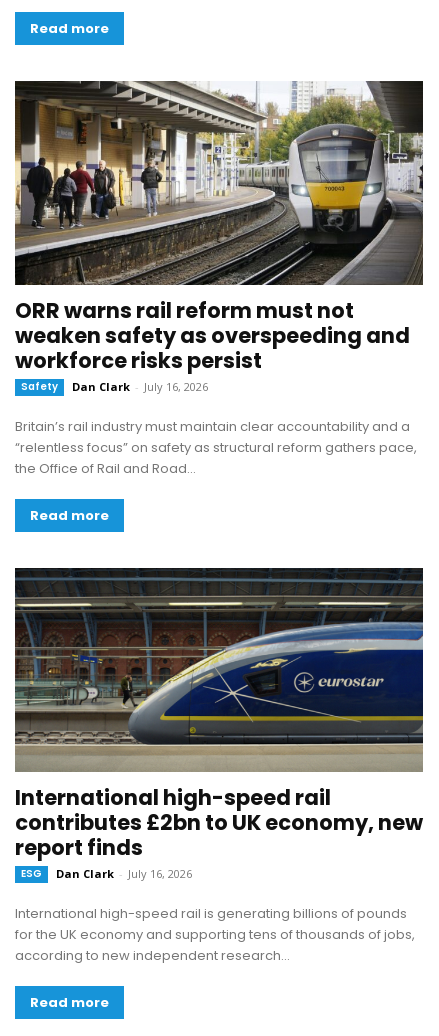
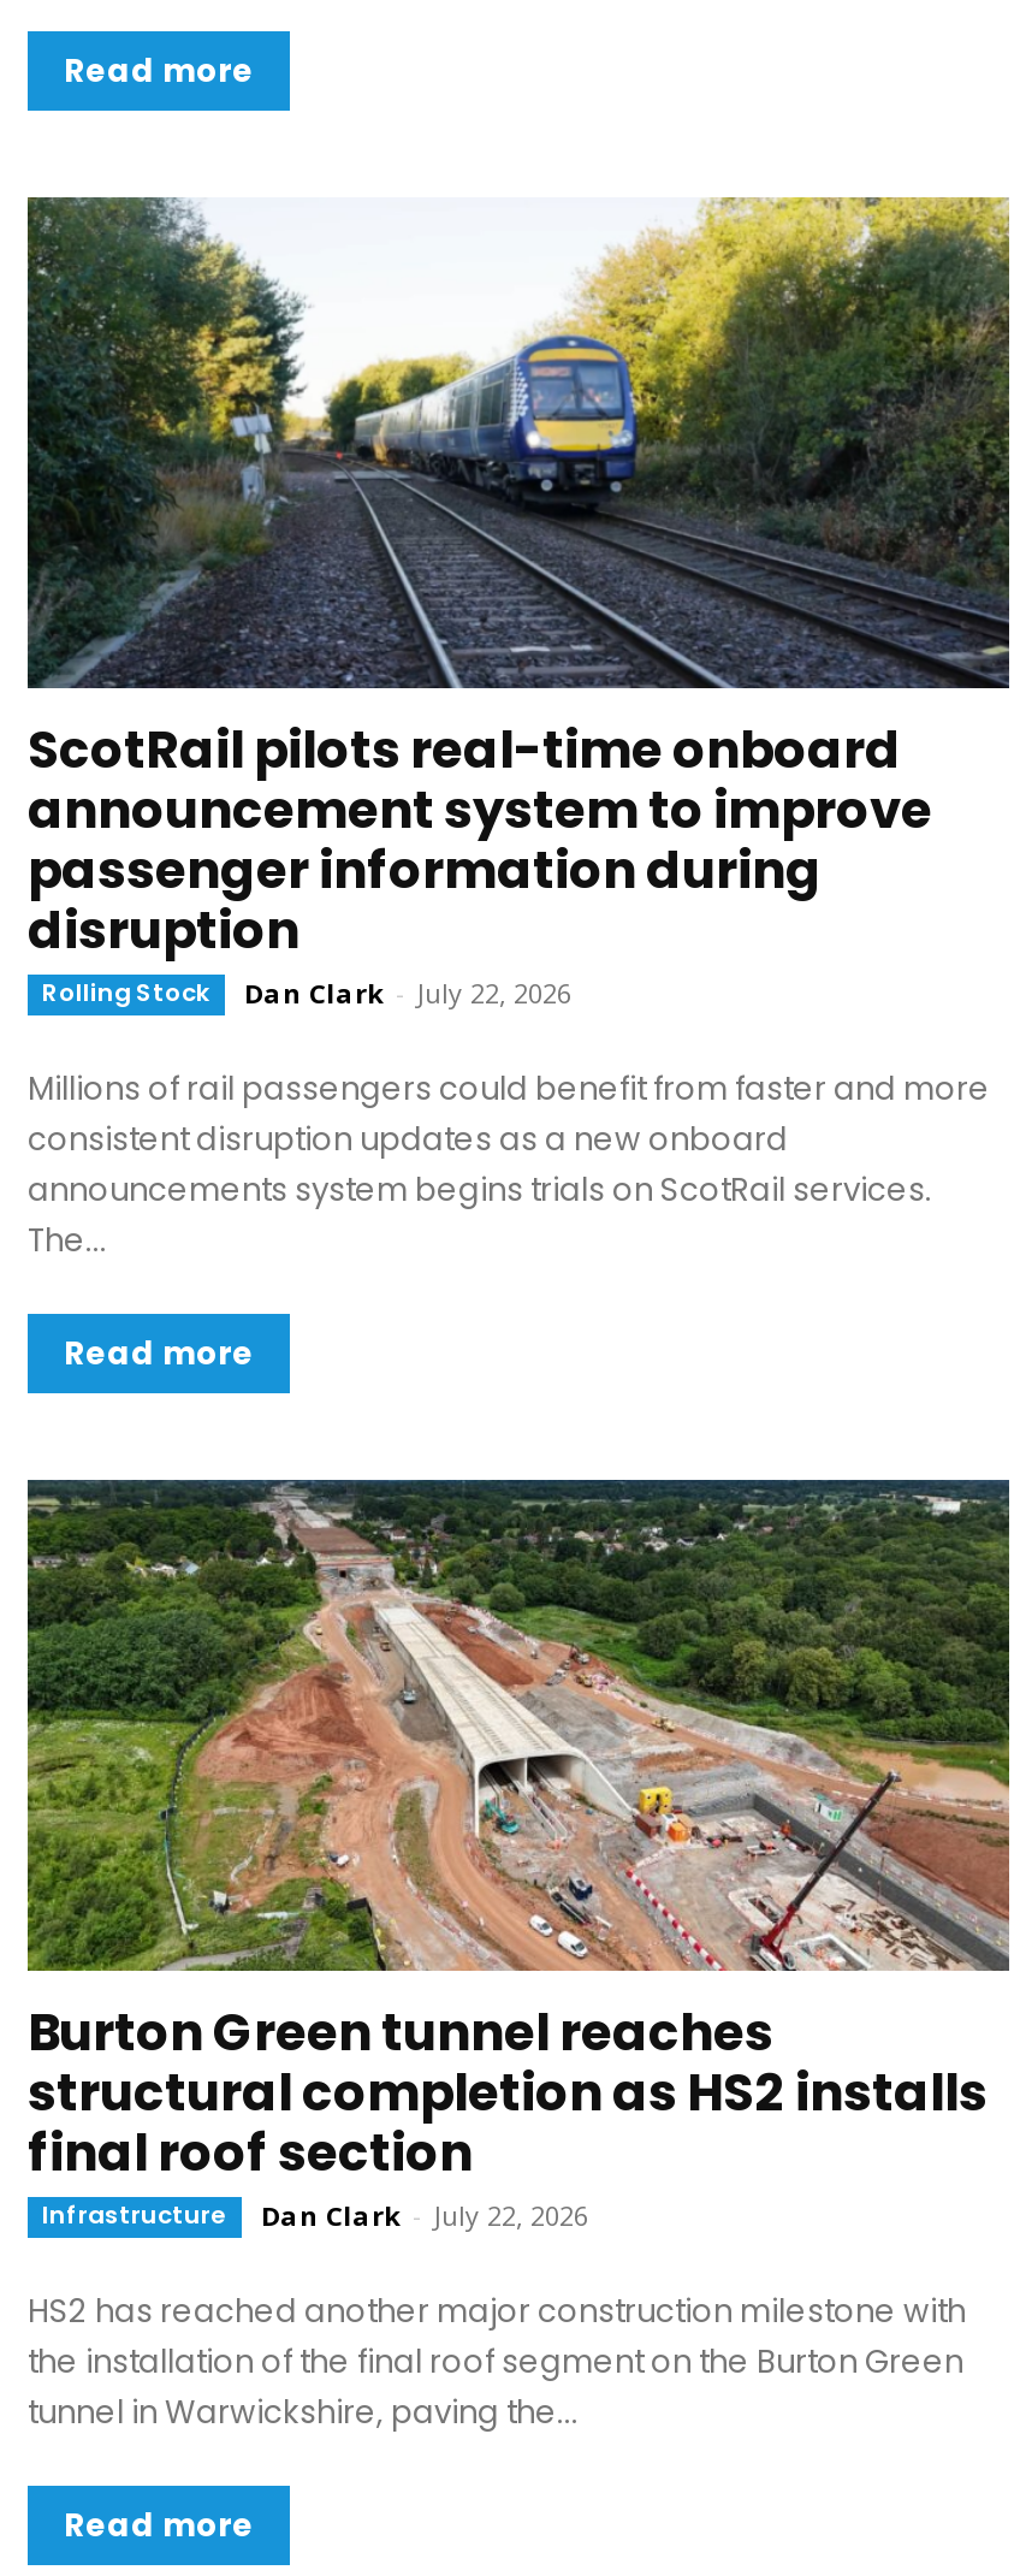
[14,80,423,394] [image] | ORR warns rail reform must not | weaken safety as overspeeding and | workforce risks persist | Safety | Dan Clark - July 16, 2026 -> [25,195,1012,1010] [image] | ScotRail pilots real-time onboard | announcement system to improve | passenger information during | disruption | Rolling Stock | Dan Clark - July 22, 2026
[15,417,417,478] Britain’s rail industry must maintain clear accountability and a | “relentless focus” on safety as structural reform gathers pace, | the Office of Rail and Road... -> [28,1065,990,1262] Millions of rail passengers could benefit from faster and more | consistent disruption updates as a new onboard | announcements system begins trials on ScotRail services. | The...
[14,568,424,881] [image] | International high-speed rail | contributes £2bn to UK economy, new | report finds | ESG | Dan Clark - July 16, 2026 -> [25,1480,1012,2232] [image] | Burton Green tunnel reaches | structural completion as HS2 installs | final roof section | Infrastructure | Dan Clark - July 22, 2026
[15,904,415,965] International high-speed rail is generating billions of pounds | for the UK economy and supporting tens of thousands of jobs, | according to new independent research... -> [28,2287,966,2434] HS2 has reached another major construction milestone with | the installation of the final roof segment on the Burton Green | tunnel in Warwickshire, paving the...

